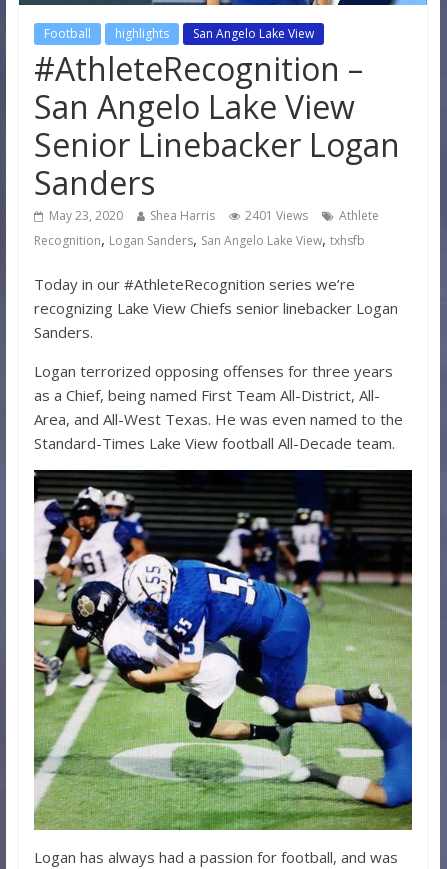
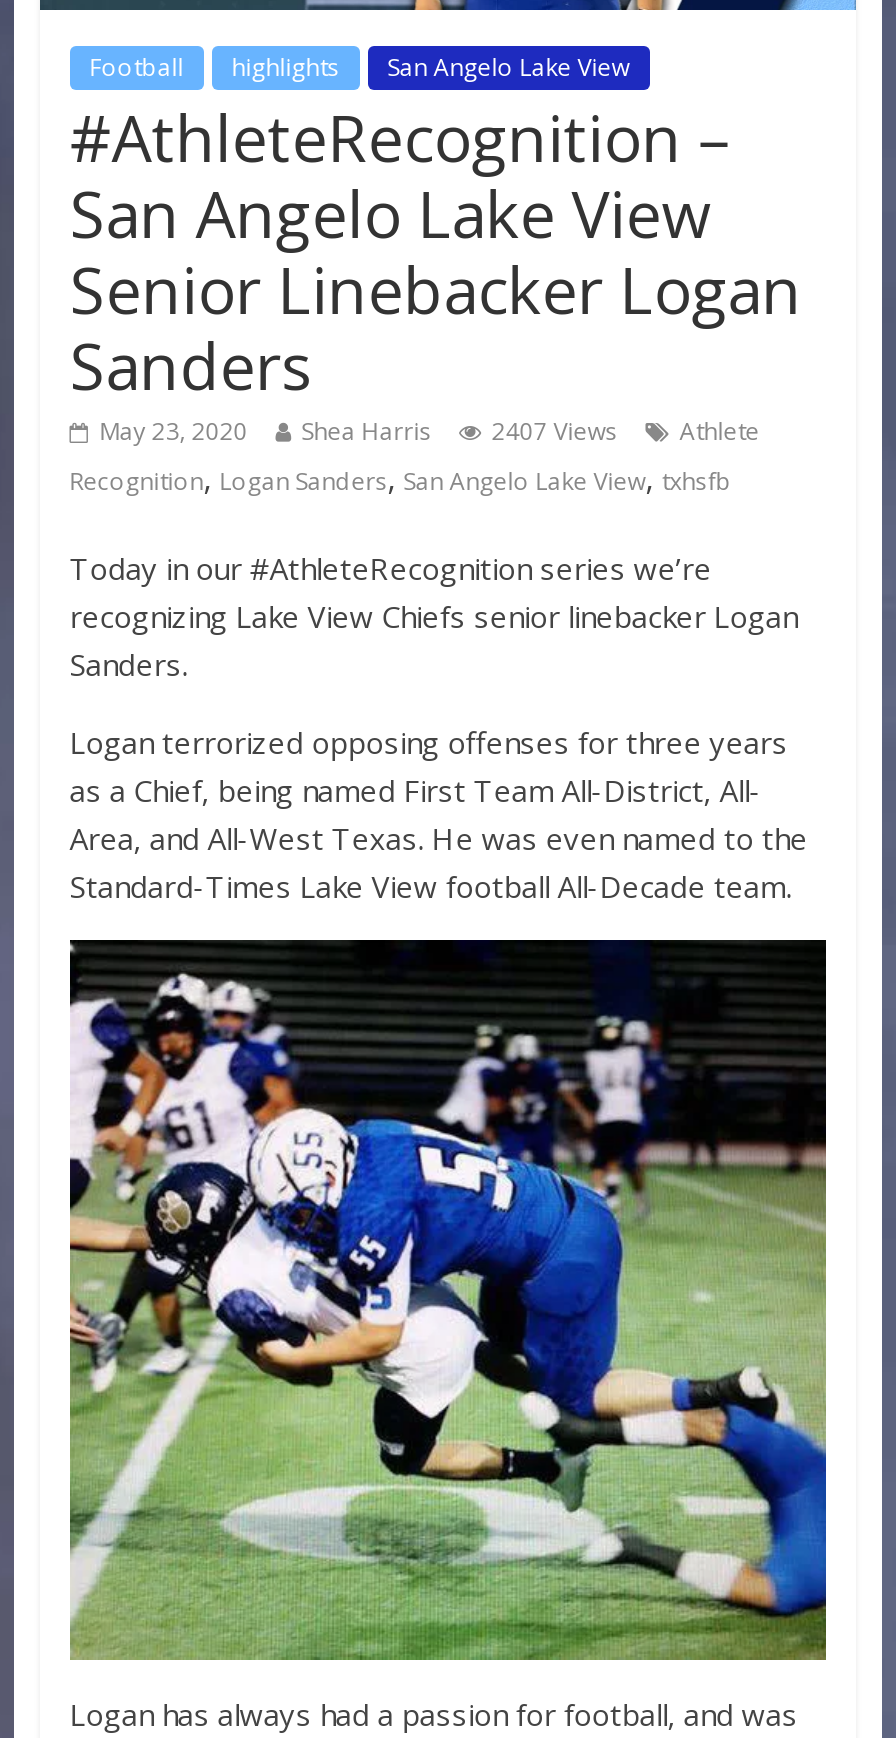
[49,207,379,224] May 23, 2020 Shea Harris 2401 Views Athlete -> [100,413,760,447] May 23, 2020 Shea Harris 2407 Views Athlete

